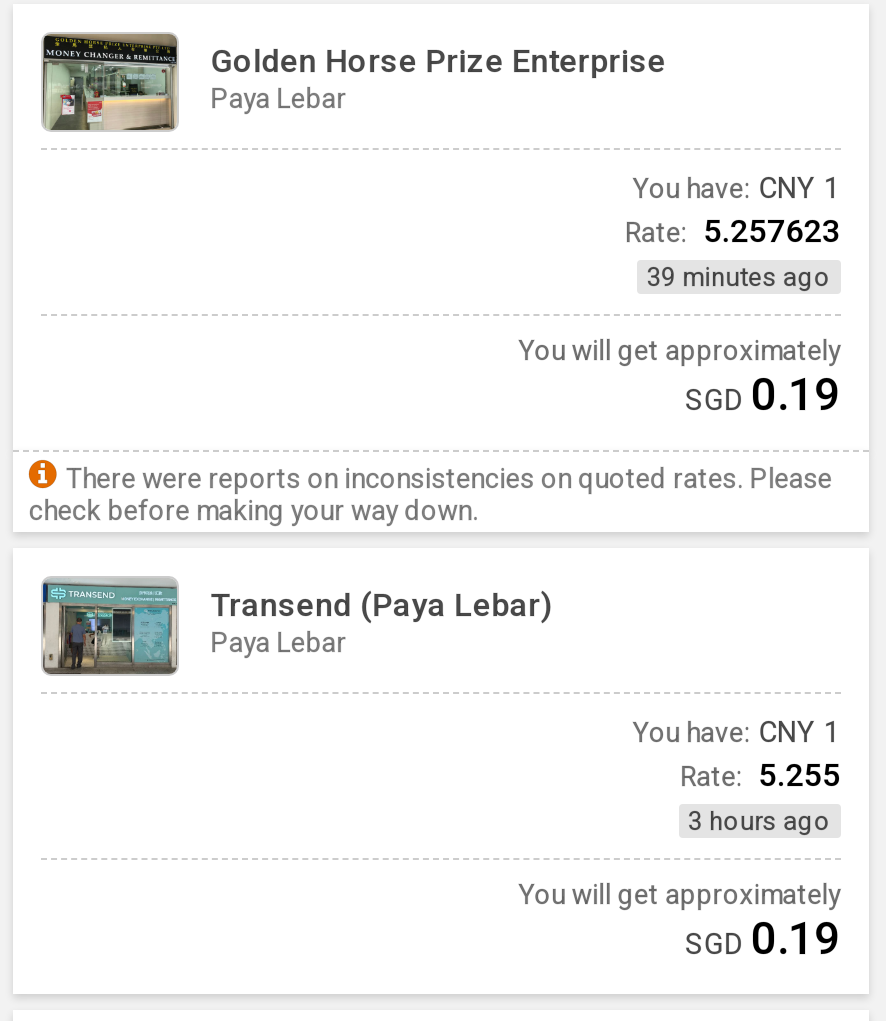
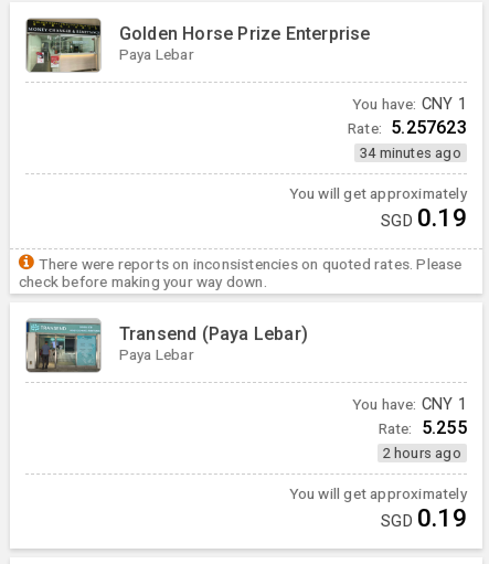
[647,262,831,292] 39 minutes ago -> [360,145,461,161] 34 minutes ago
[688,806,831,836] 3 hours ago -> [383,445,461,461] 2 hours ago

